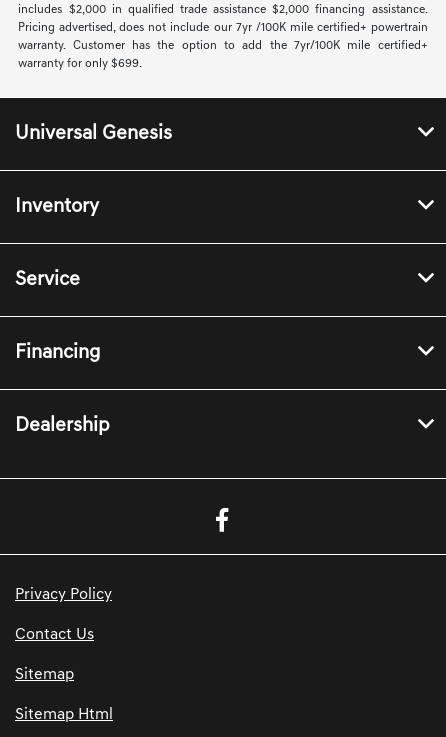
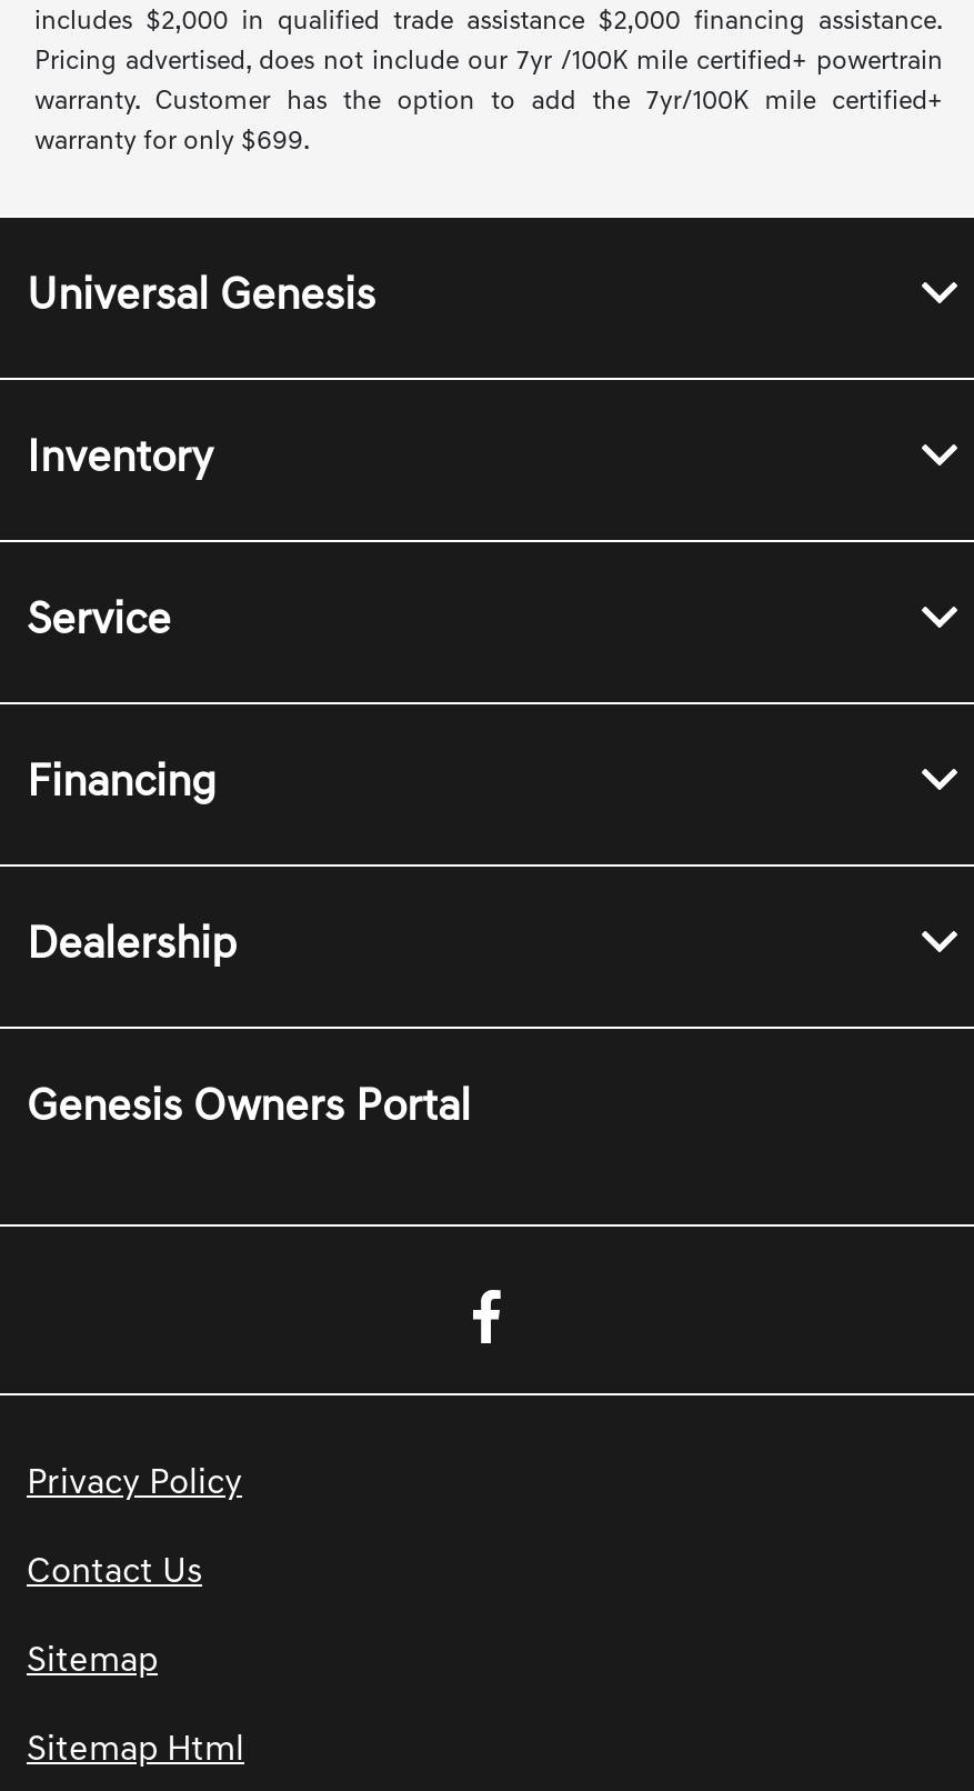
none -> [27,1087,471,1131] Genesis Owners Portal

